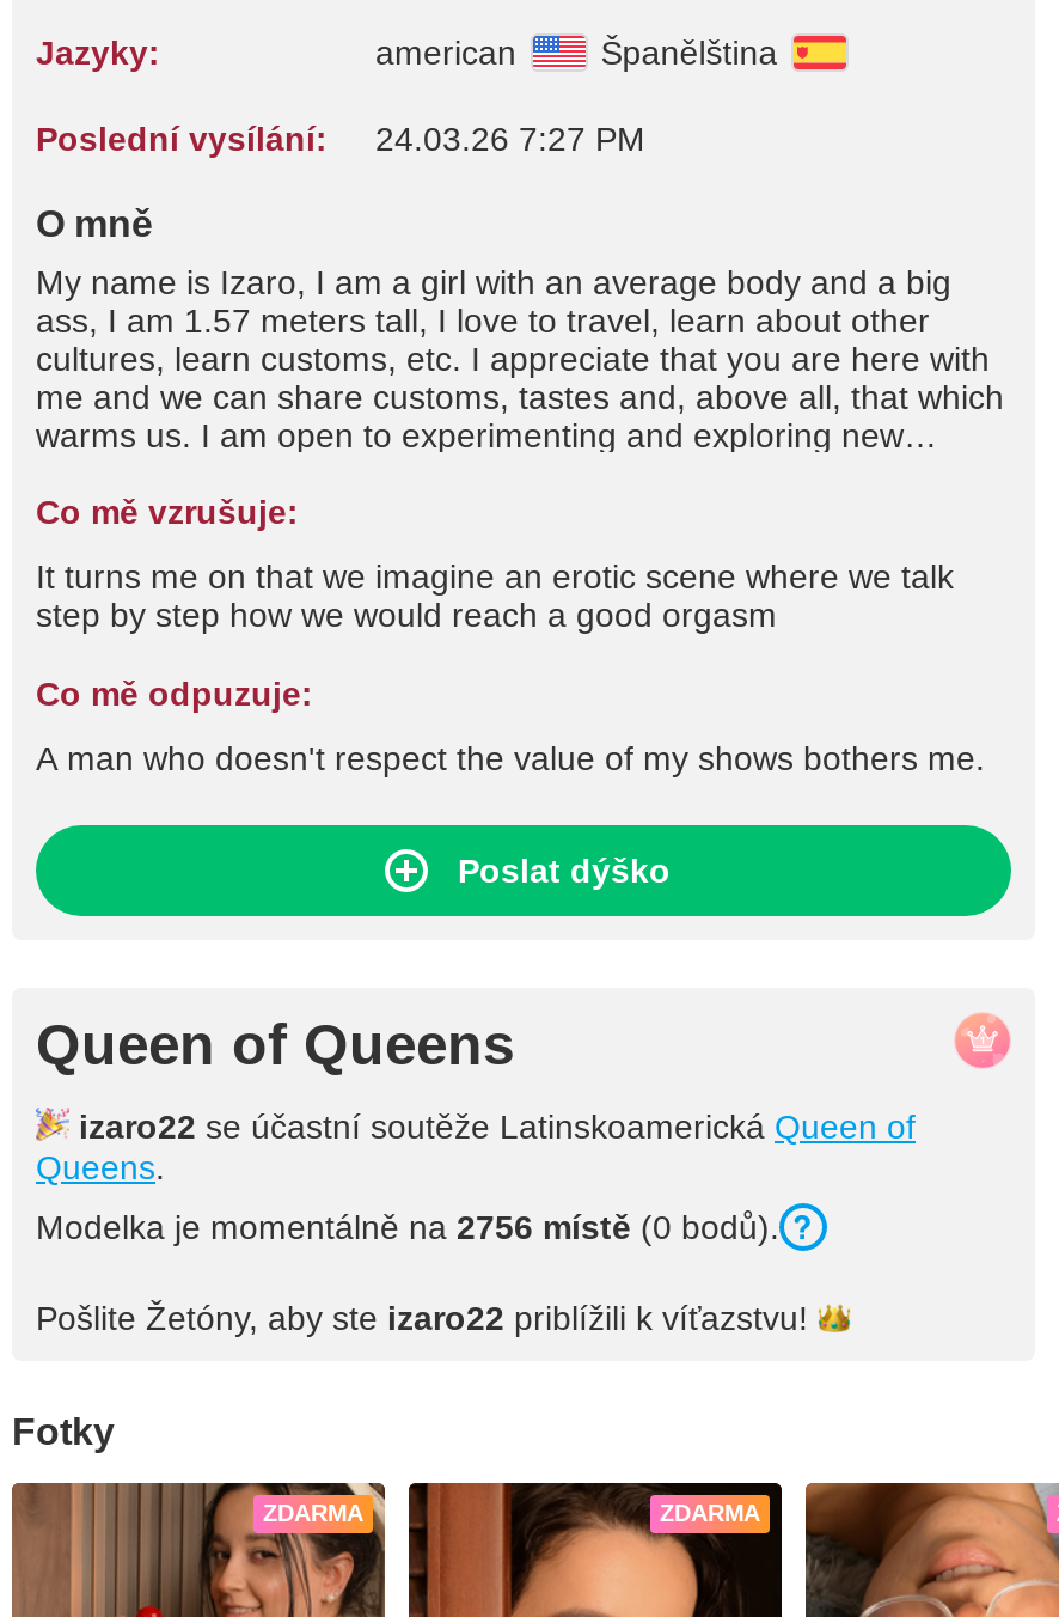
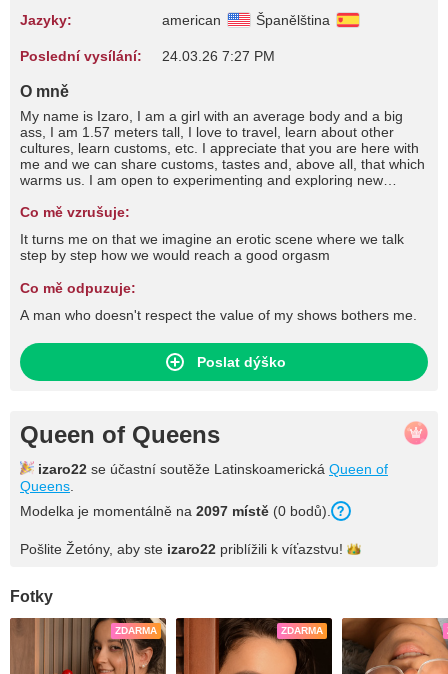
[36,1208,779,1246] Modelka je momentálně na 2756 místě (0 bodů). -> [20,503,331,519] Modelka je momentálně na 2097 místě (0 bodů).

